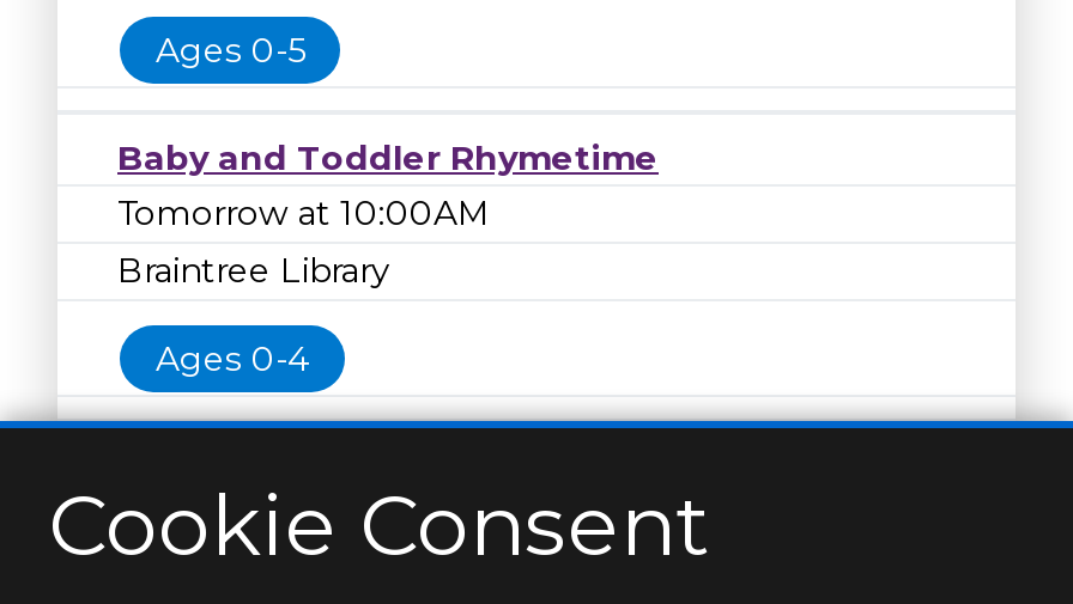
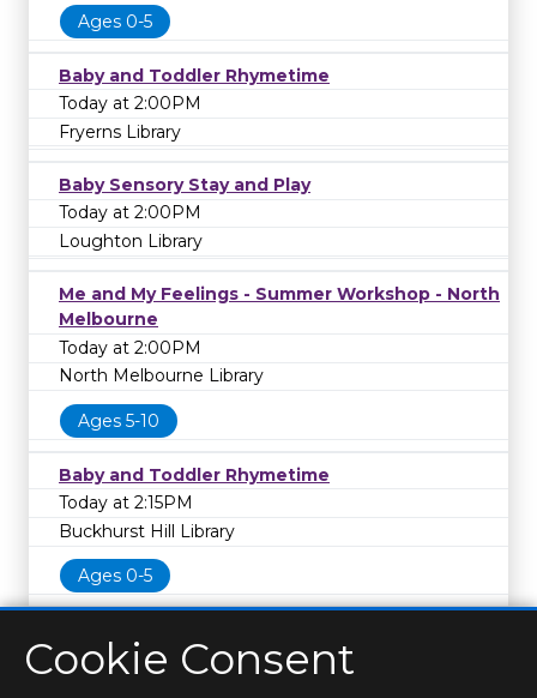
[117,192,491,381] Tomorrow at 10:00AM | Braintree Library | Ages 0-4 -> [59,92,500,587] Today at 2:00PM | Fryerns Library | Baby Sensory Stay and Play | Today at 2:00PM | Loughton Library | Me and My Feelings - Summer Workshop - North | Melbourne | Today at 2:00PM | North Melbourne Library | Ages 5-10 | Baby and Toddler Rhymetime | Today at 2:15PM | Buckhurst Hill Library | Ages 0-5

